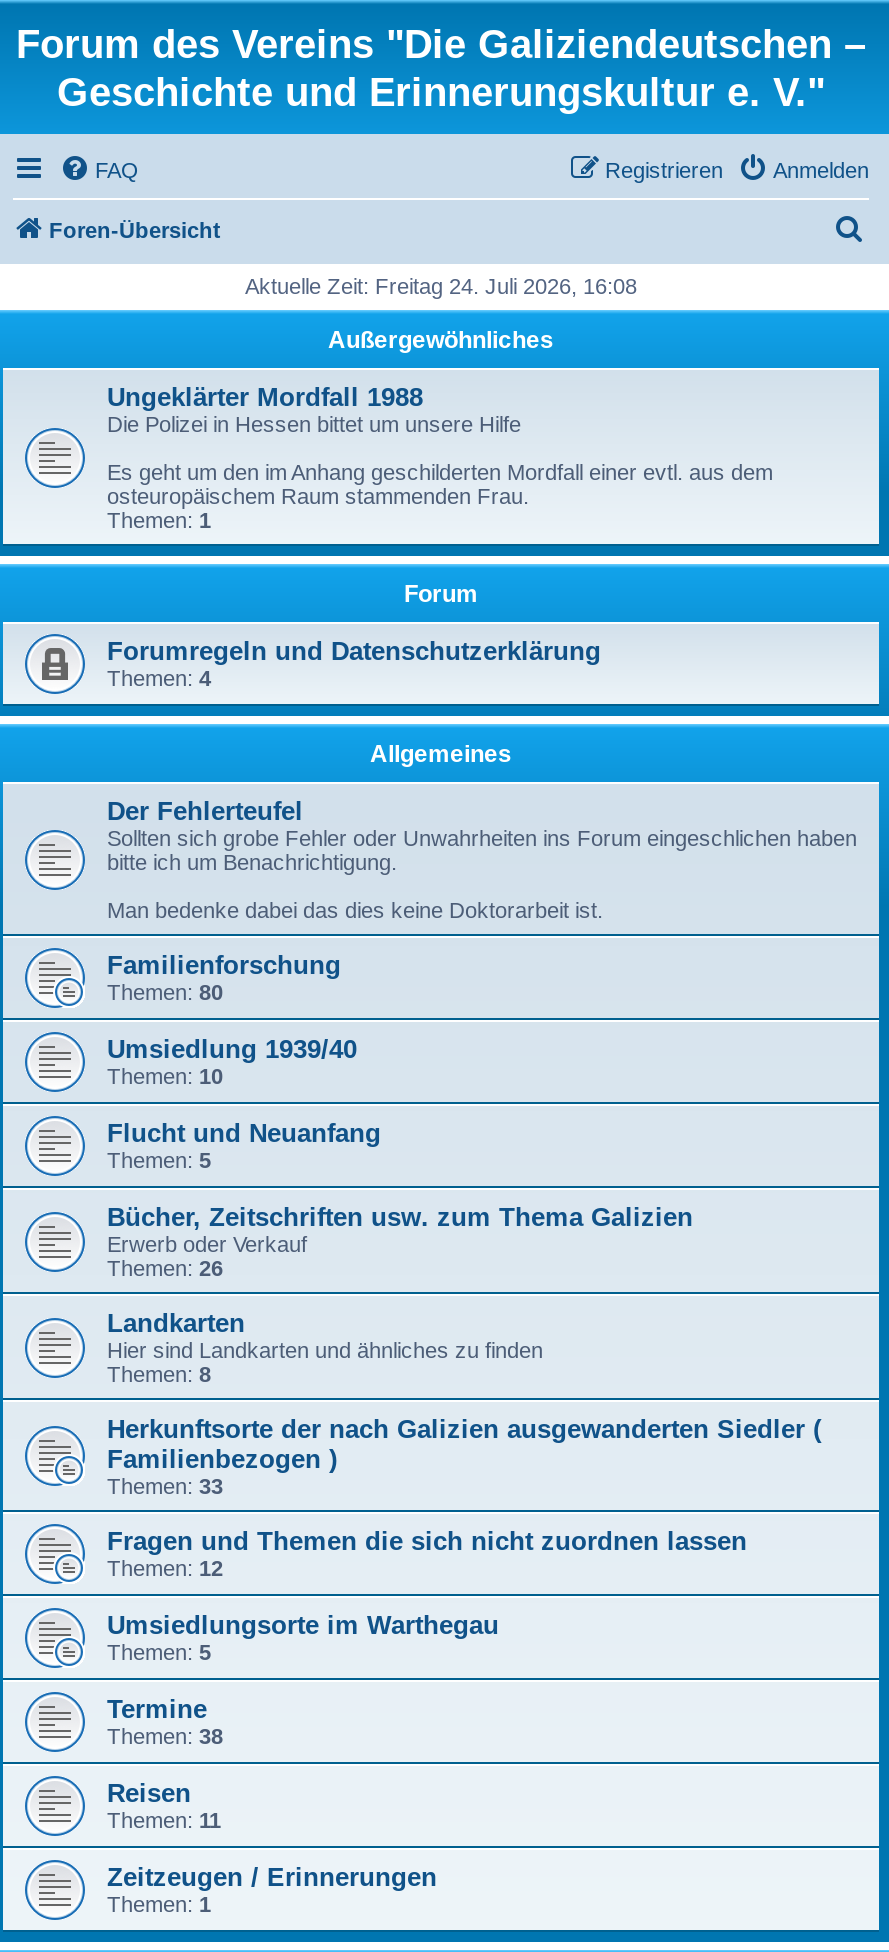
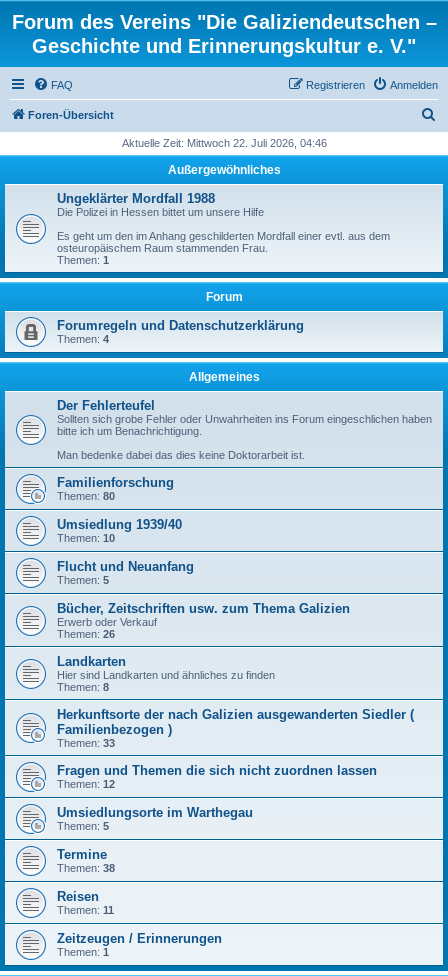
[245,274,637,298] Aktuelle Zeit: Freitag 24. Juli 2026, 16:08 -> [121,137,326,149] Aktuelle Zeit: Mittwoch 22. Juli 2026, 04:46

